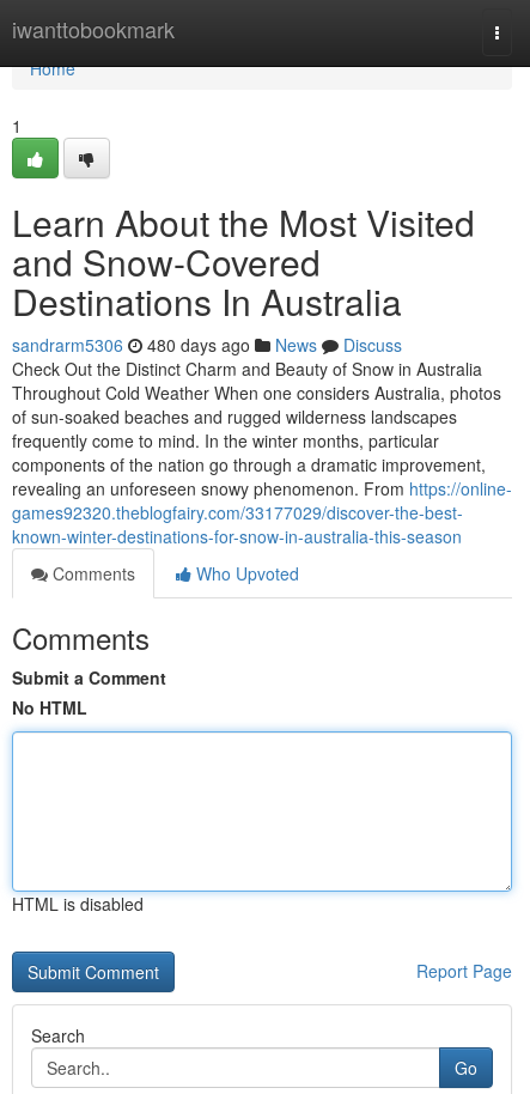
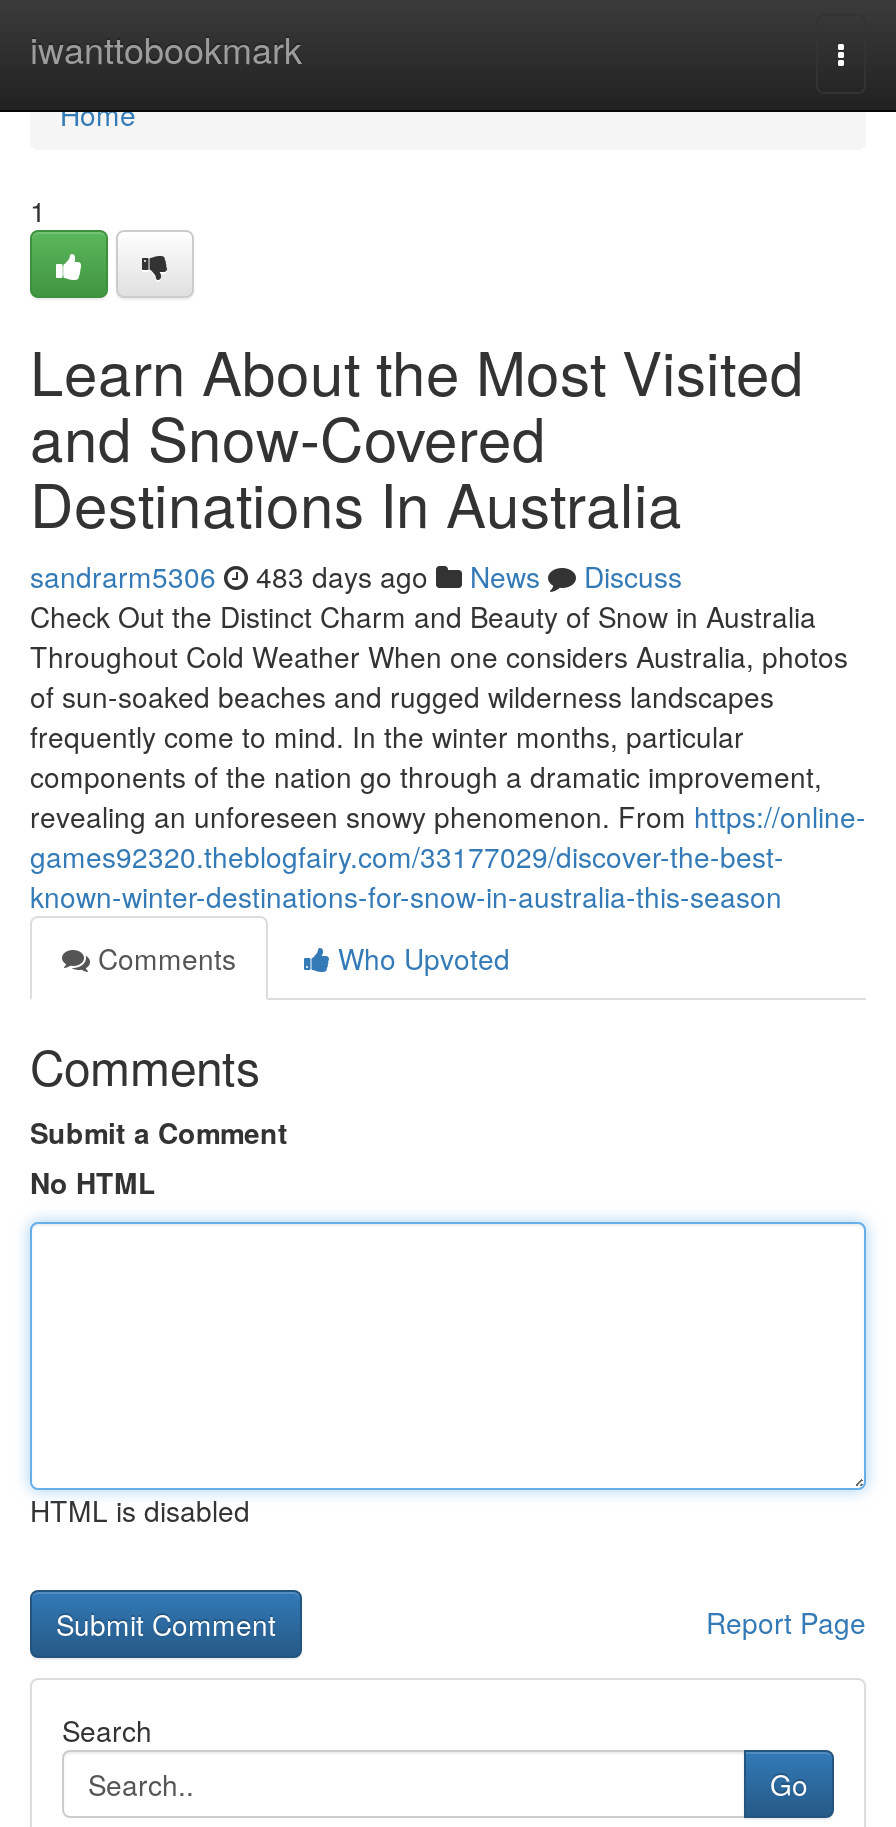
[12,333,402,357] sandrarm5306 480 days ago News Discuss -> [30,556,682,596] sandrarm5306 483 days ago News Discuss

